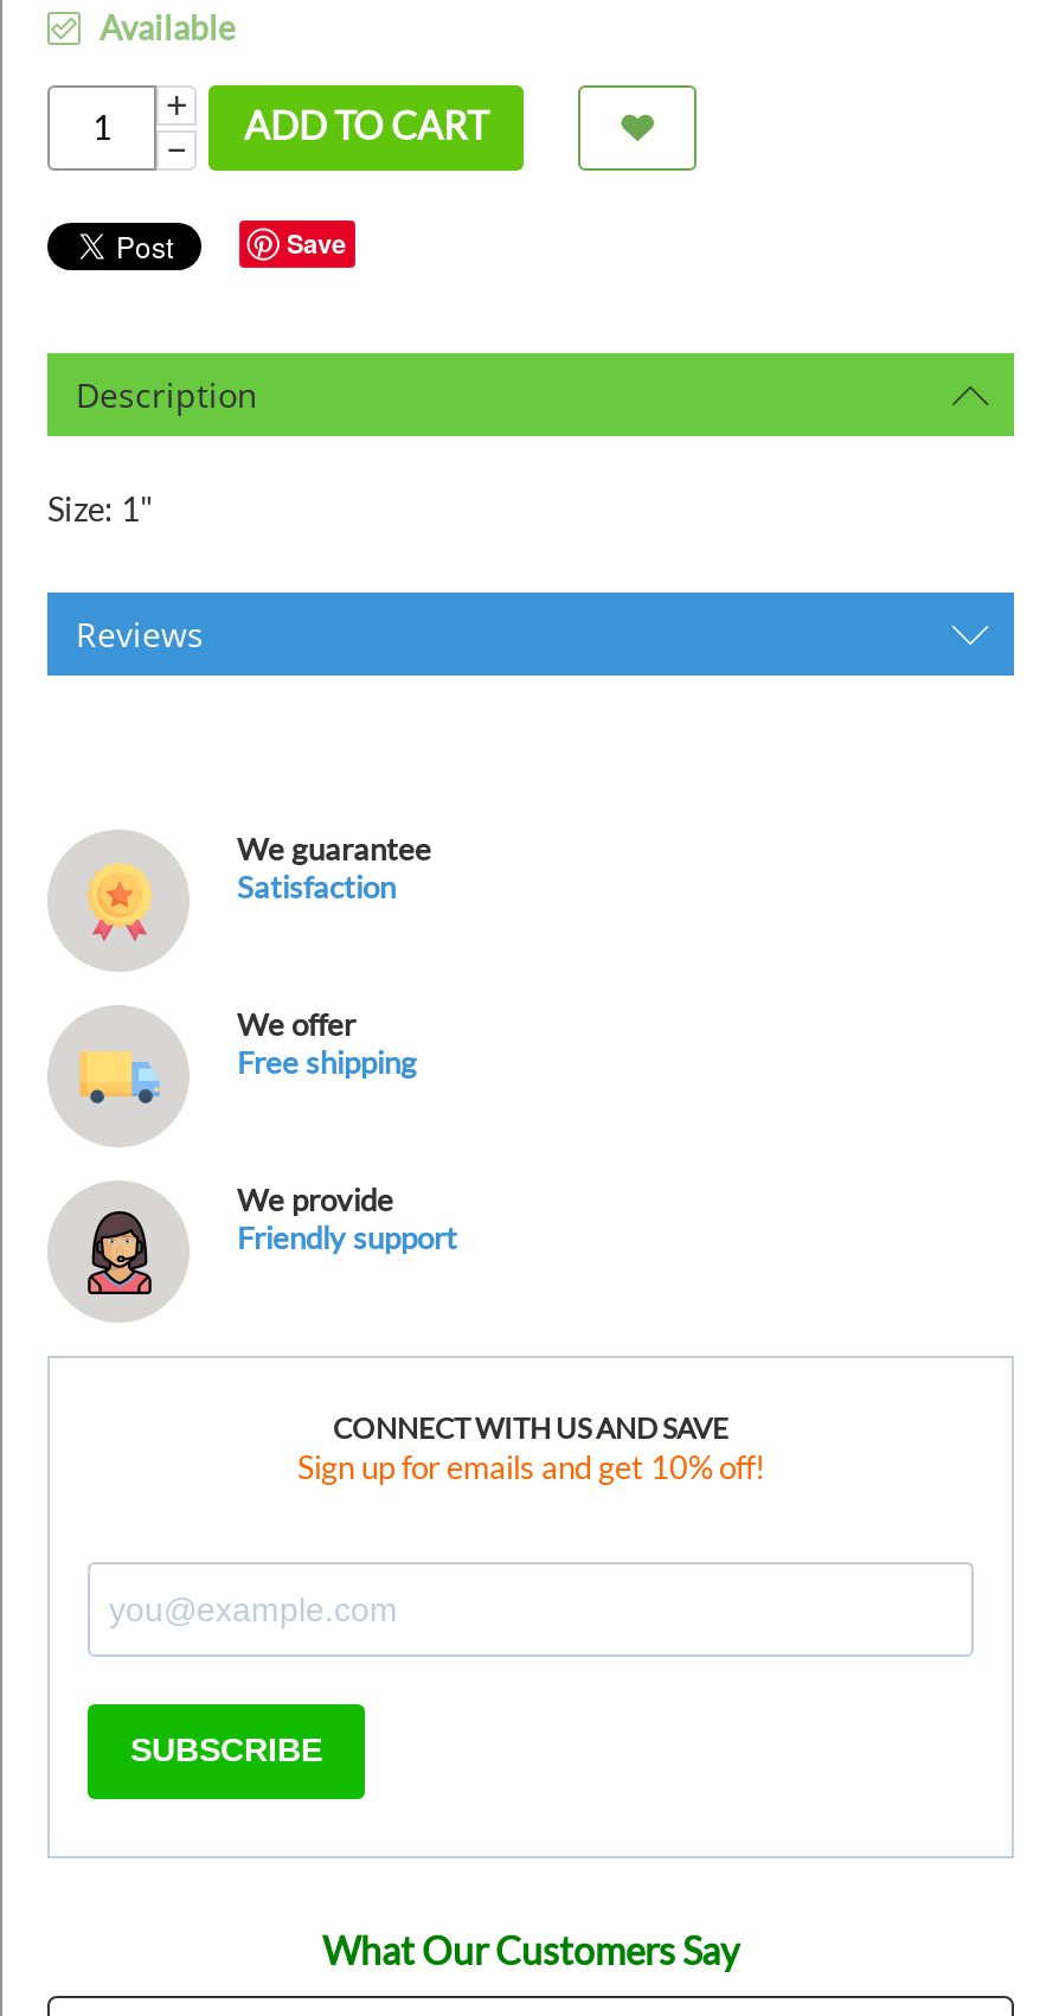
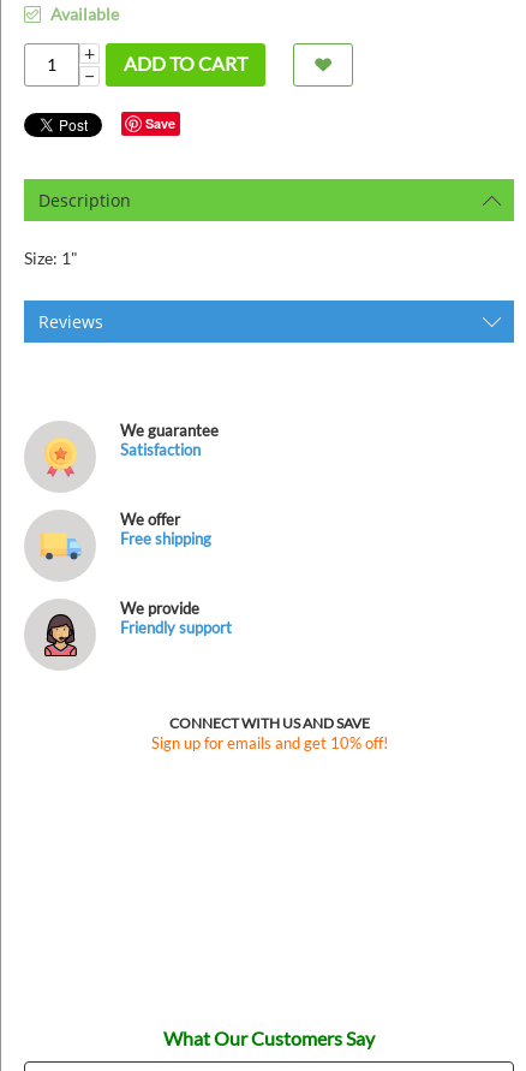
[130,1731,322,1769] SUBSCRIBE -> none

